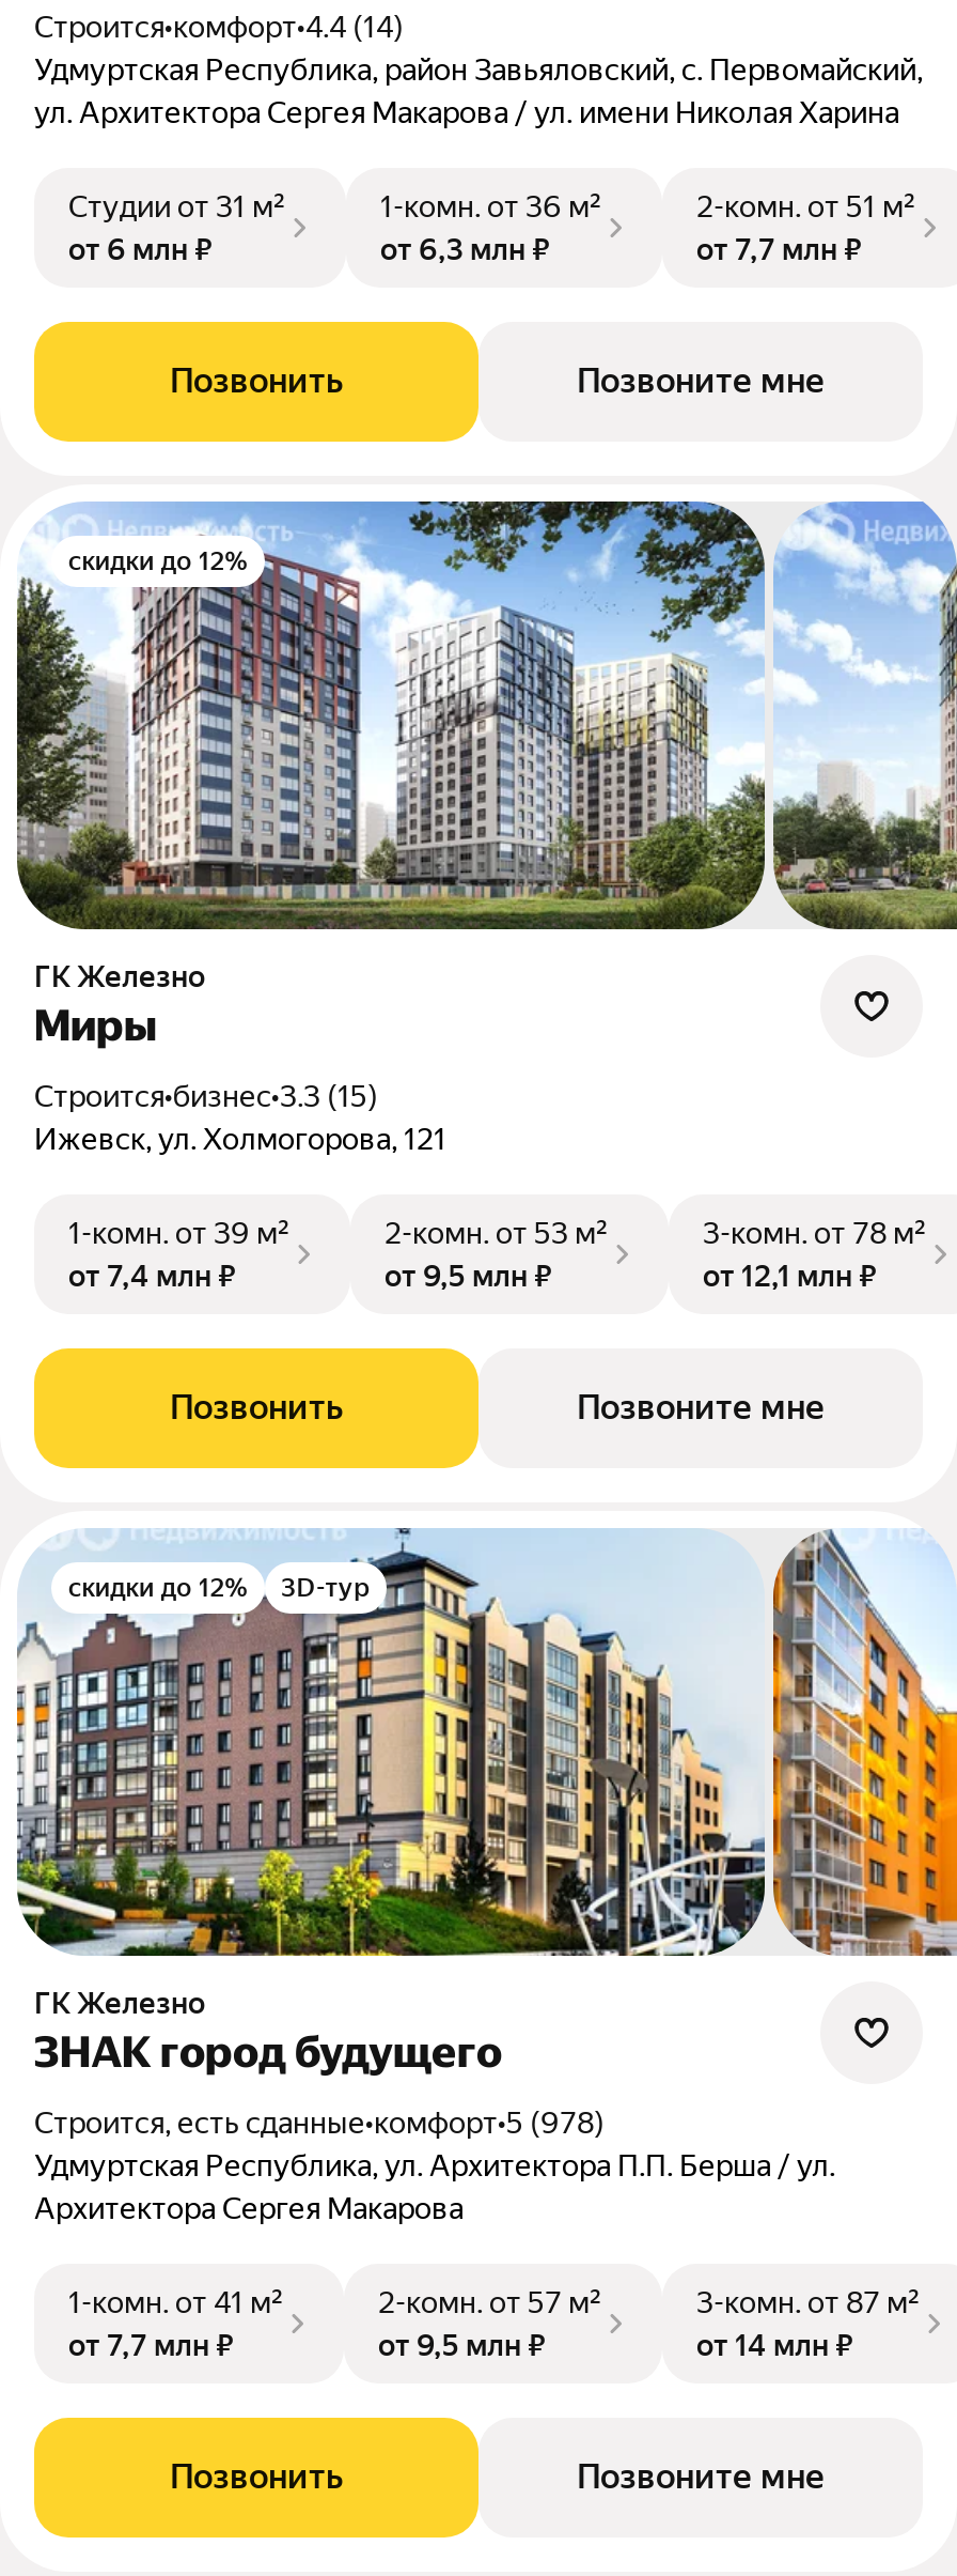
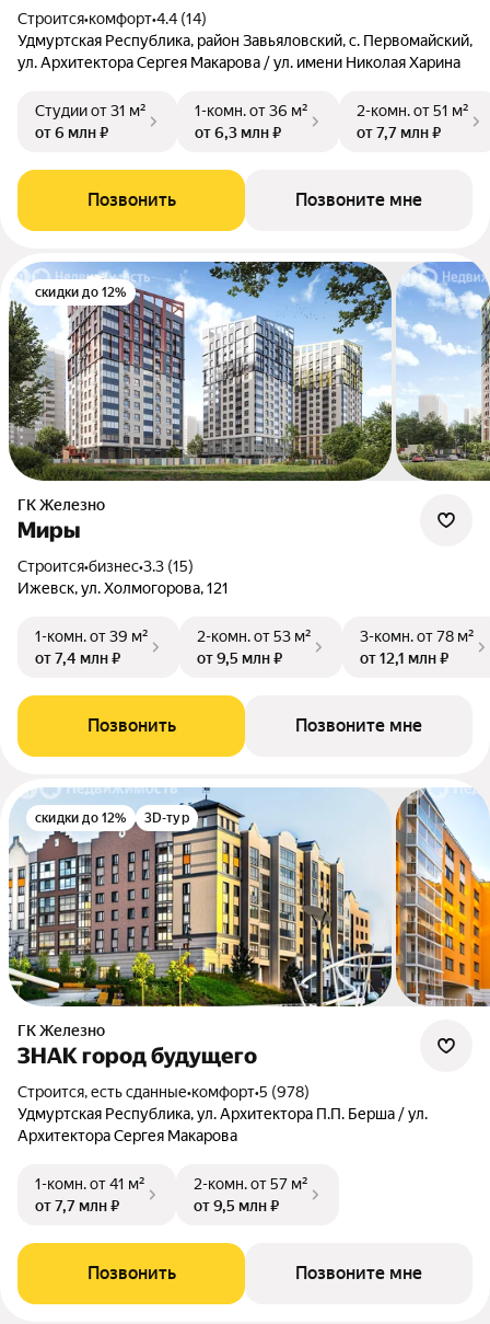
[696,2286,921,2363] 3-комн. от 87 м² | от 14 млн ₽ -> none

